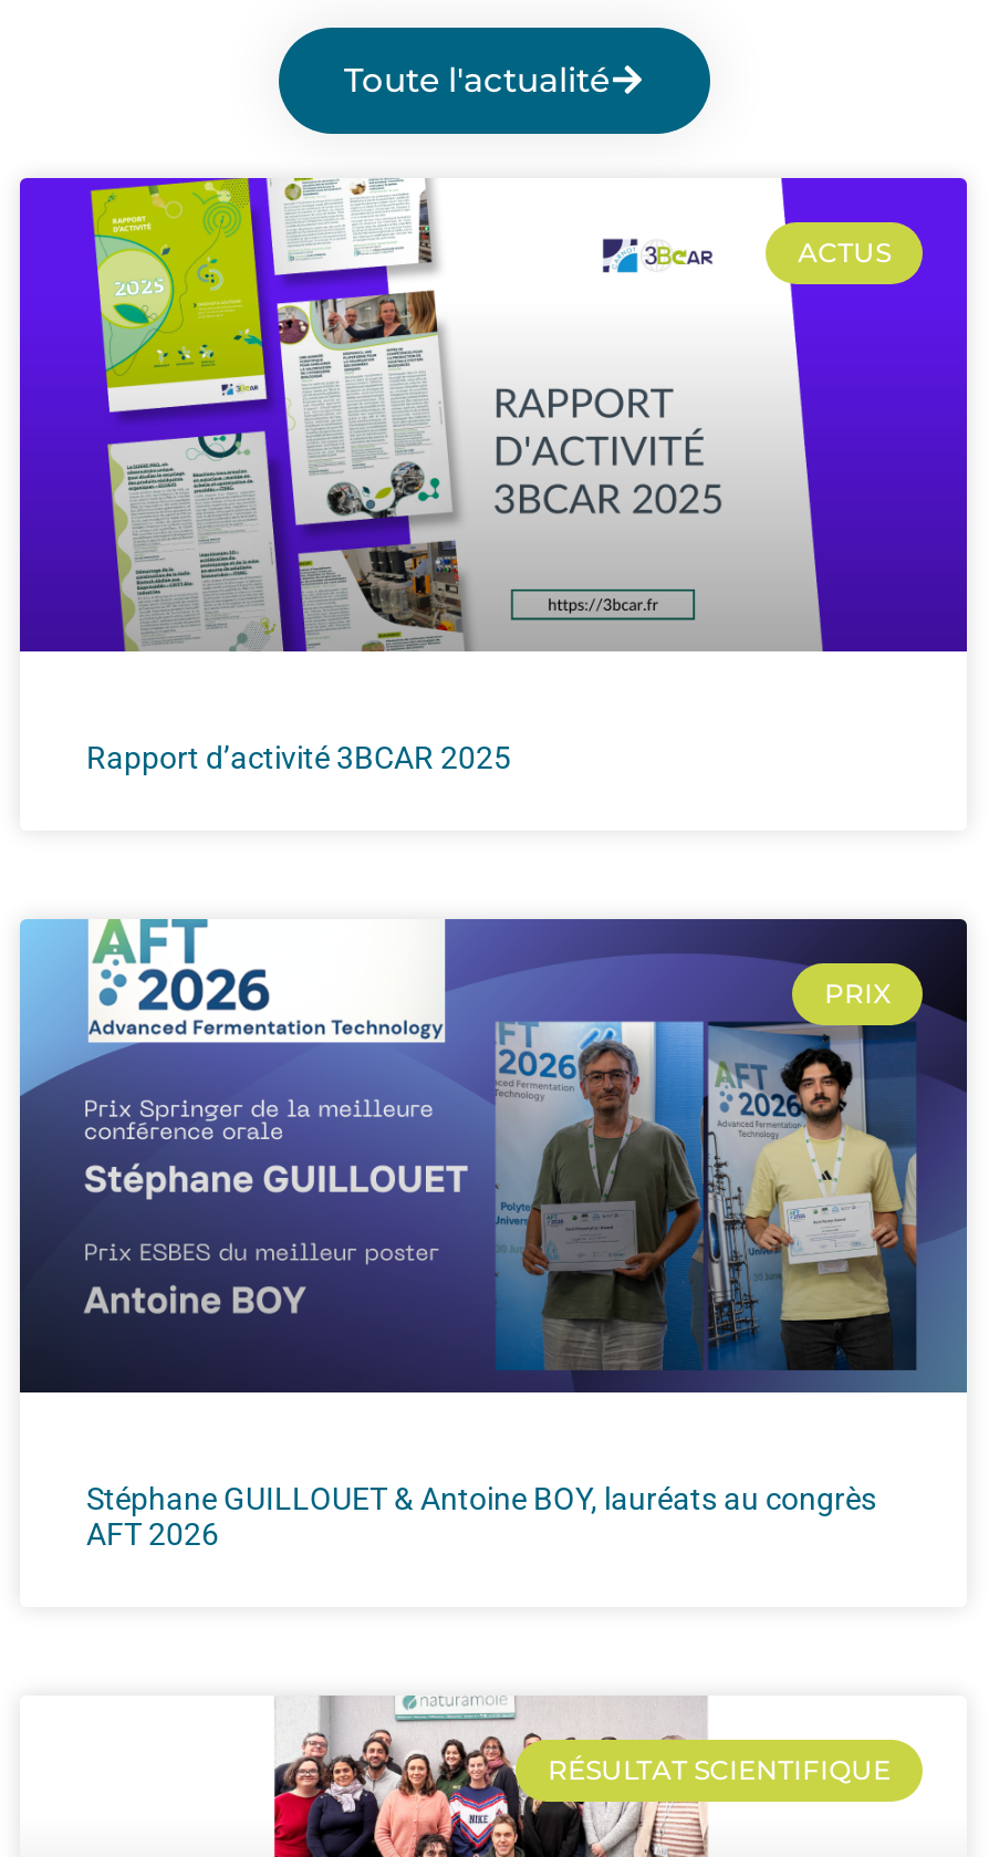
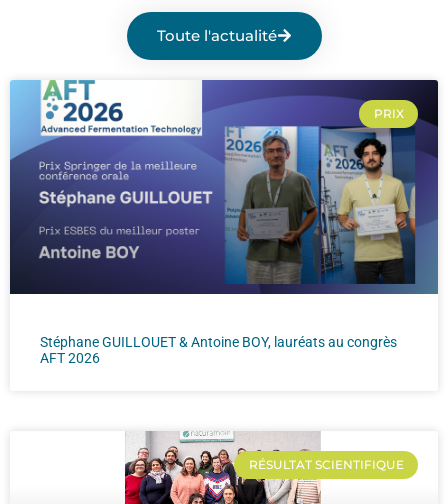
[18,176,969,654] [image] | ACTUS -> none
[86,739,511,774] Rapport d’activité 3BCAR 2025 -> none

